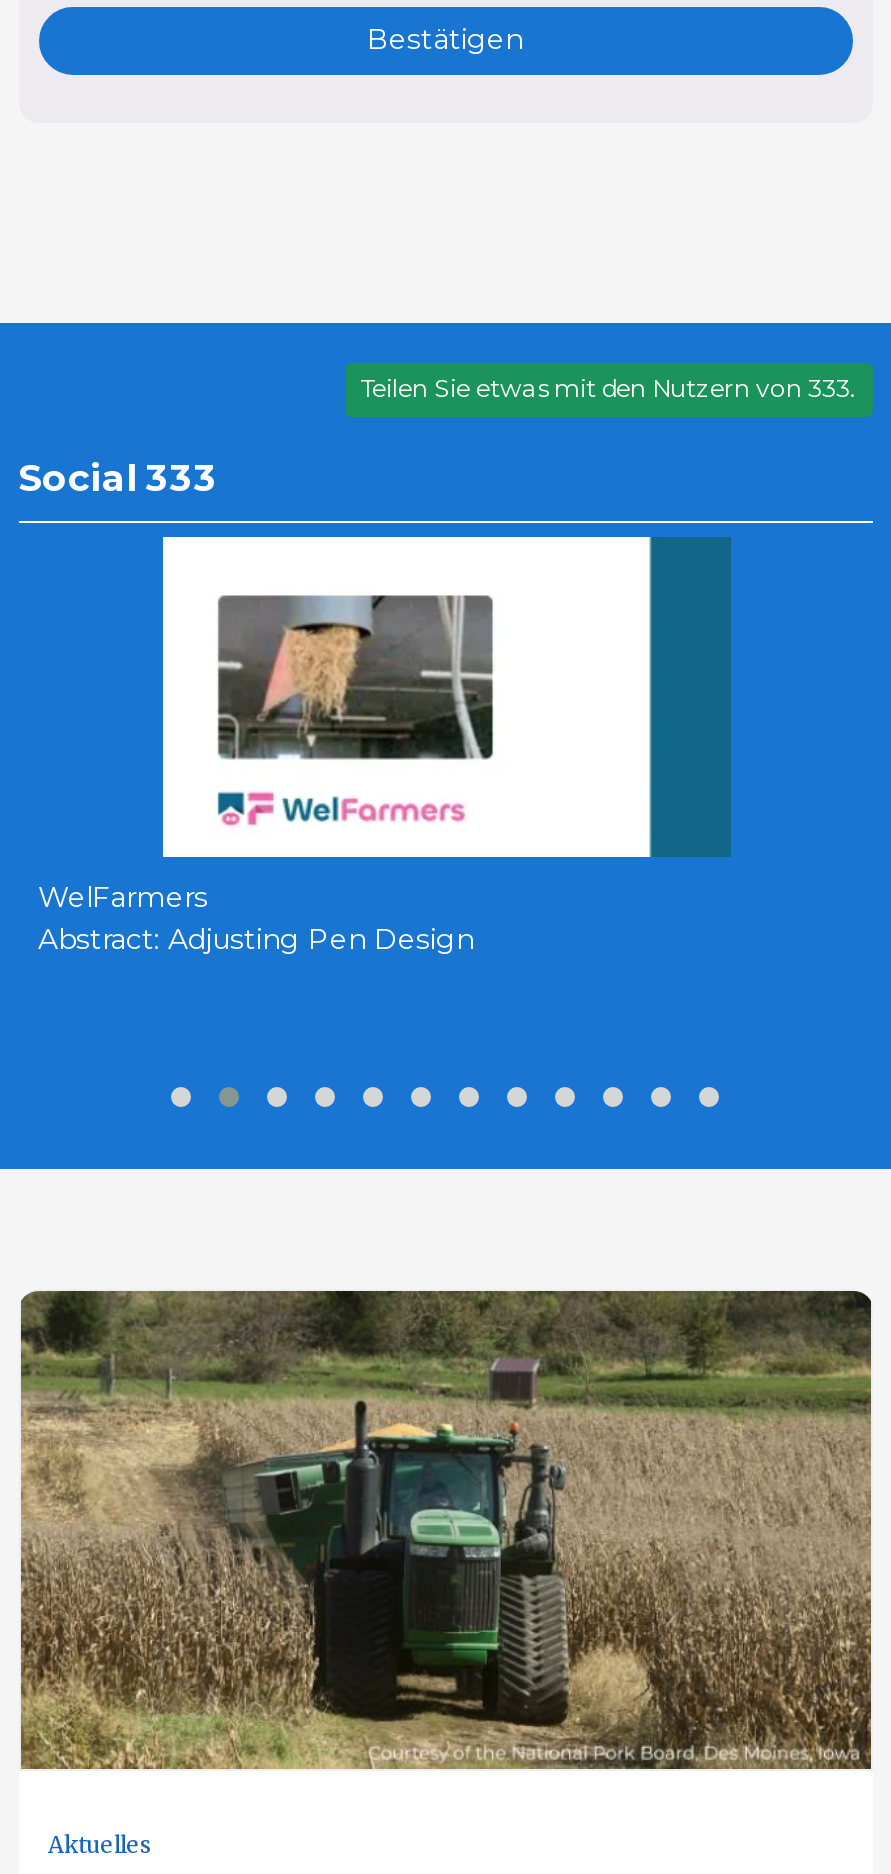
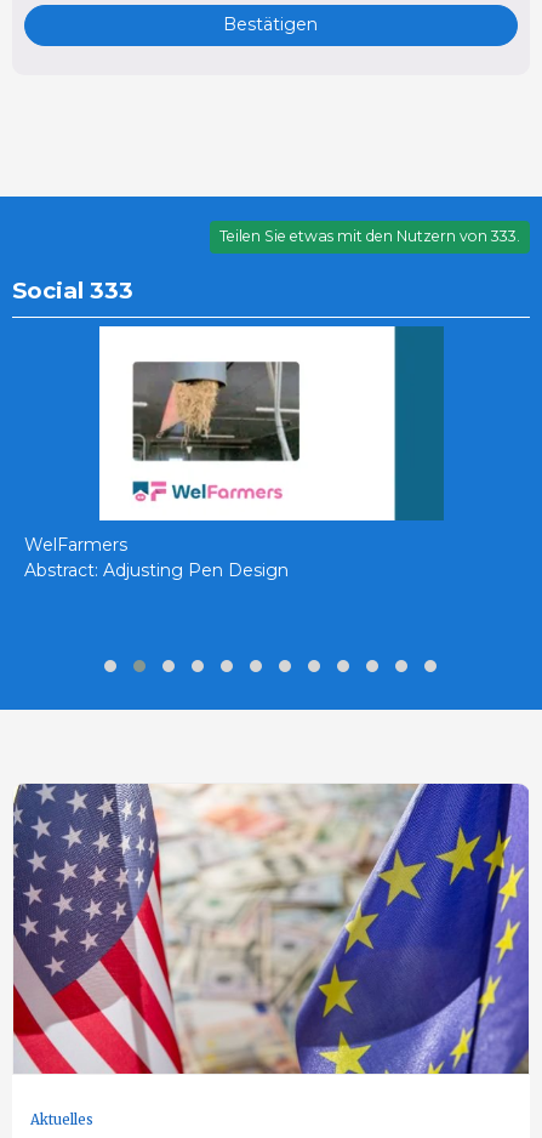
[19,1289,873,1771] [image] -> [12,783,530,1075] [image]

